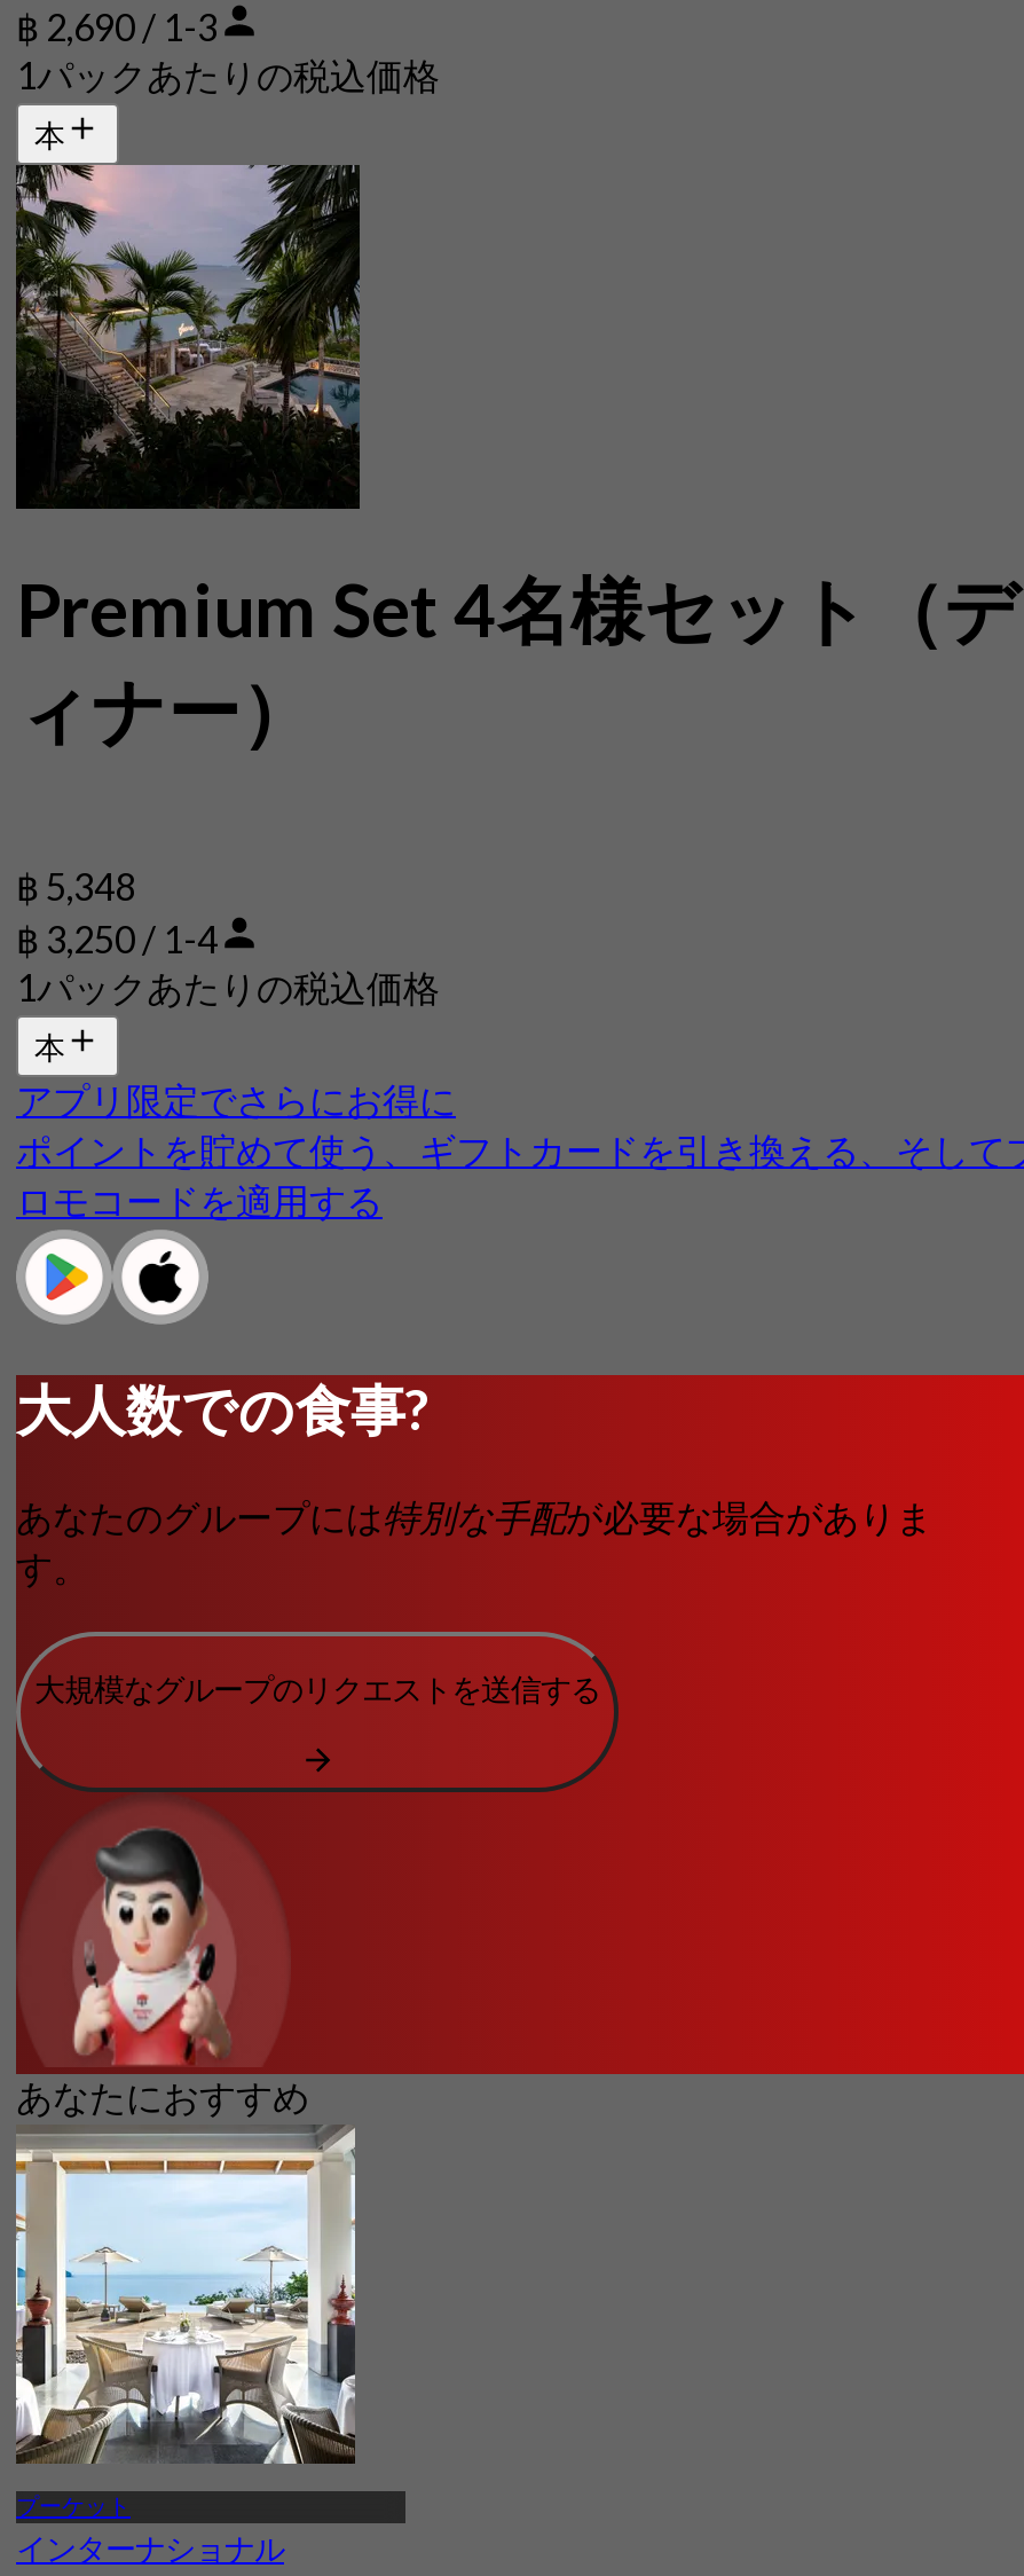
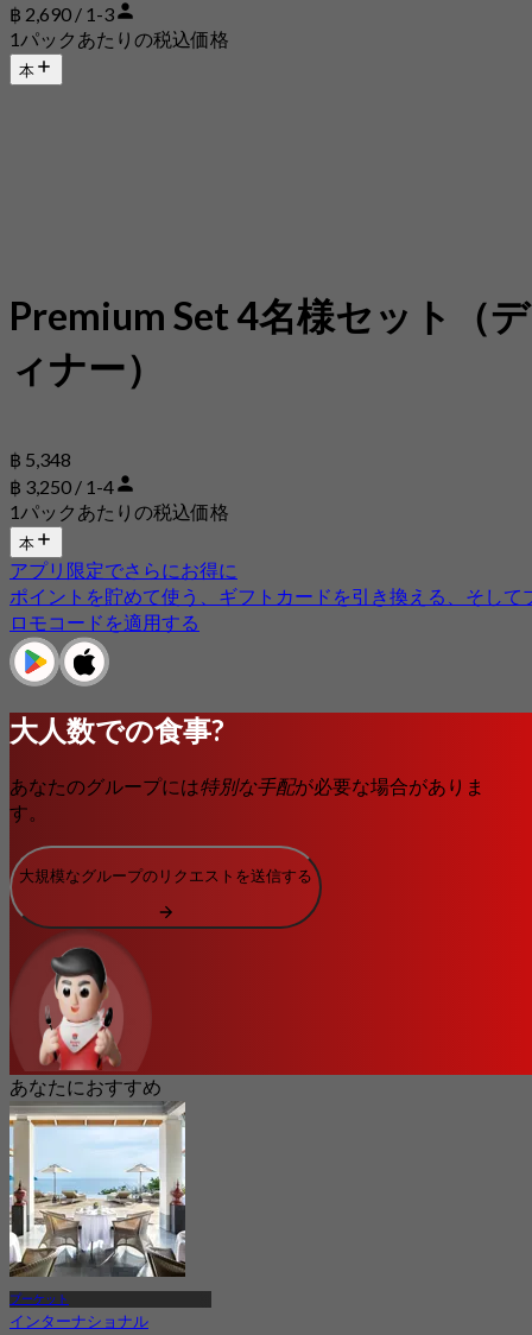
[14,163,362,511] [image] -> none

